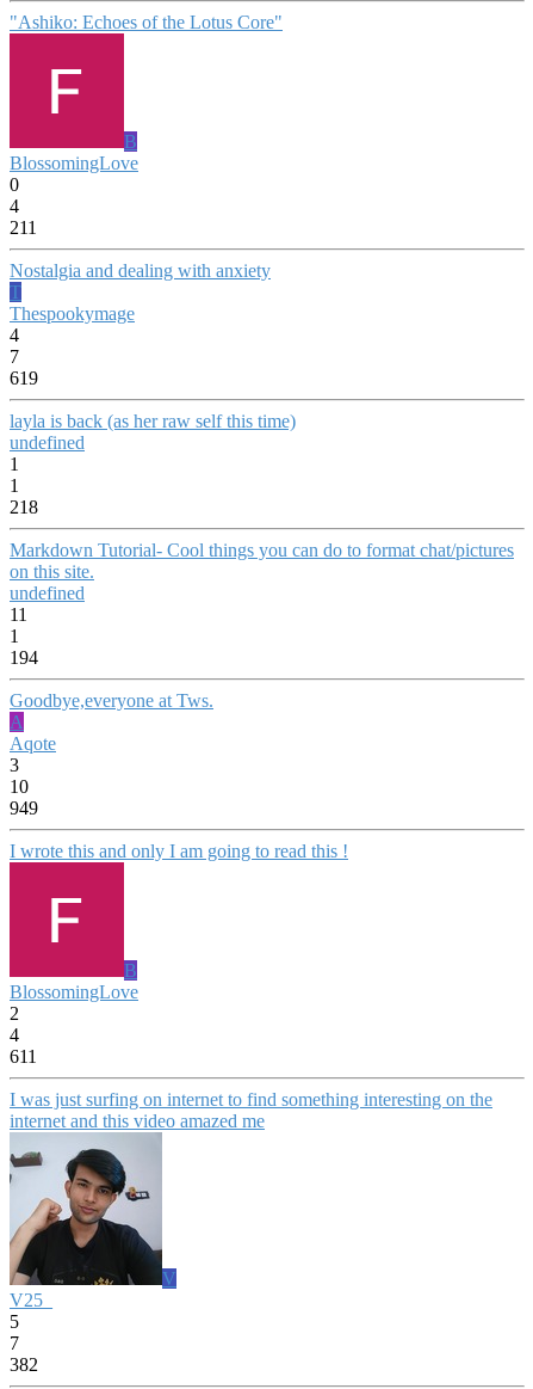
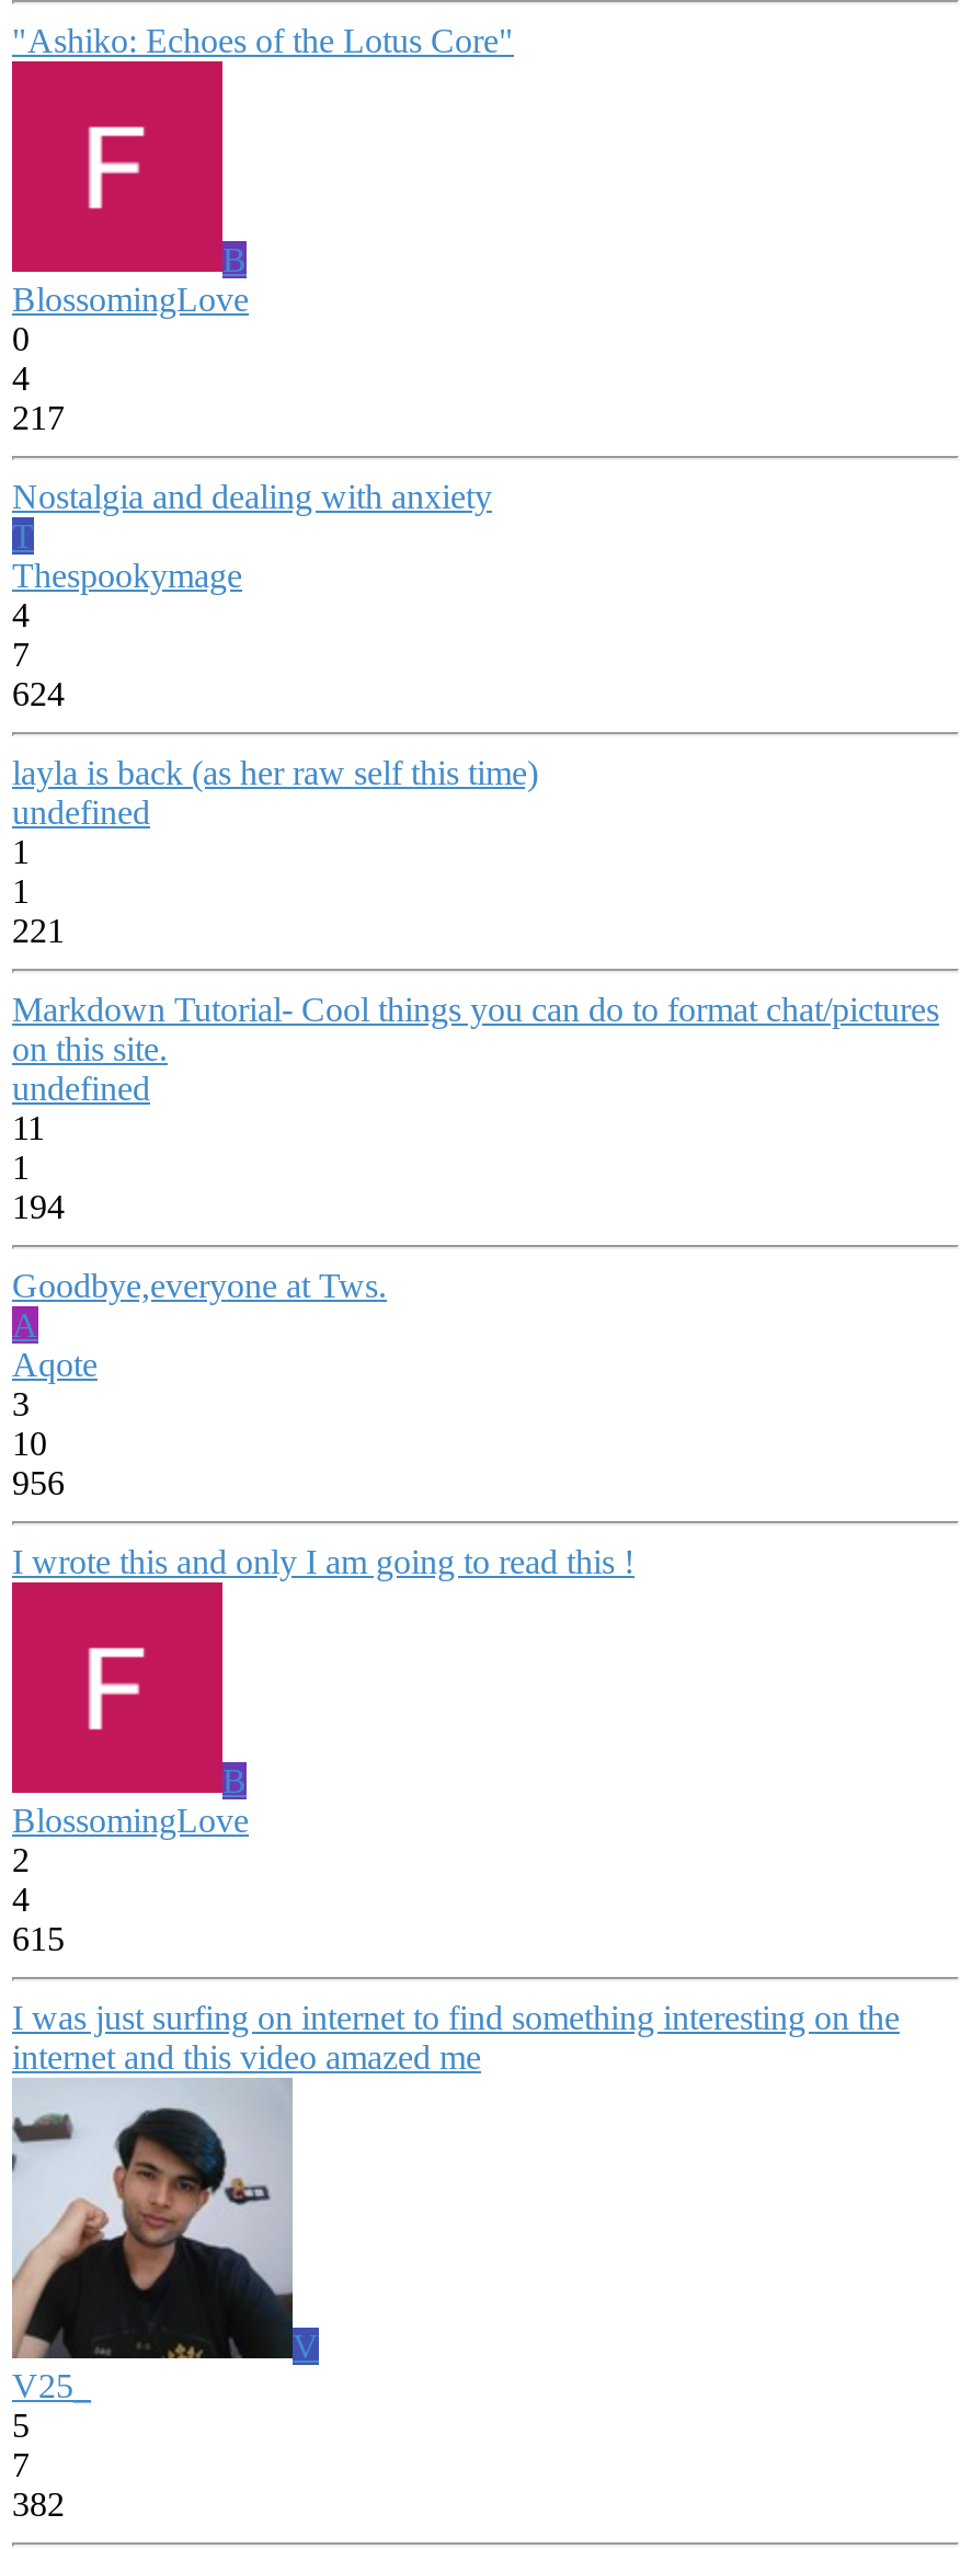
[10,218,37,238] 211 -> [12,400,65,437] 217
[10,368,38,389] 619 -> [12,676,65,713] 624
[10,497,38,518] 218 -> [12,912,65,950] 221
[10,798,38,818] 949 -> [12,1465,65,1502] 956
[10,1047,37,1067] 611 -> [12,1921,65,1958] 615

